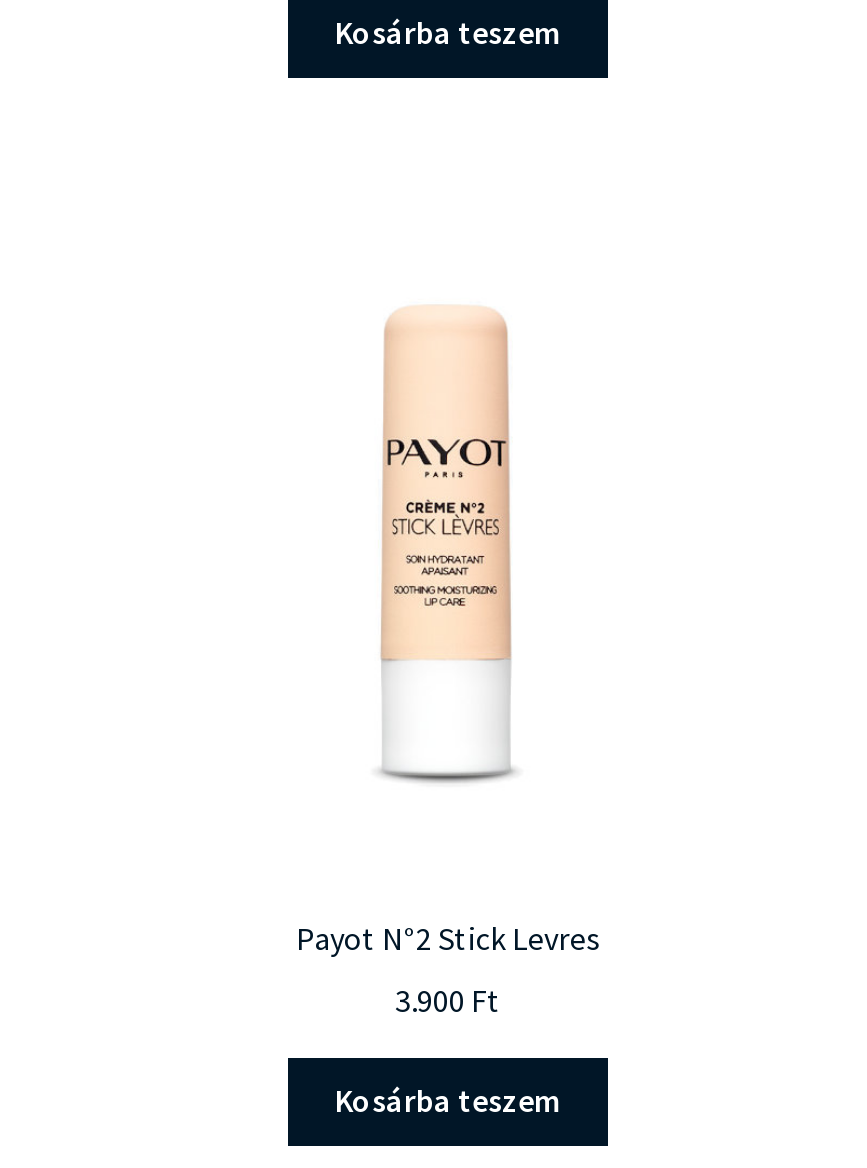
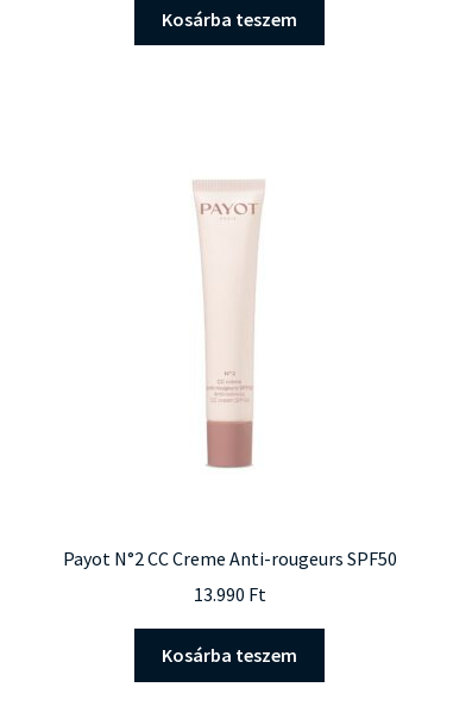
[380,304,514,784] [image] -> [190,180,268,468] [image]
[296,918,600,958] Payot N°2 Stick Levres -> [62,546,397,570] Payot N°2 CC Creme Anti-rougeurs SPF50
[395,979,501,1019] 3.900 Ft -> [193,583,266,607] 13.990 Ft

